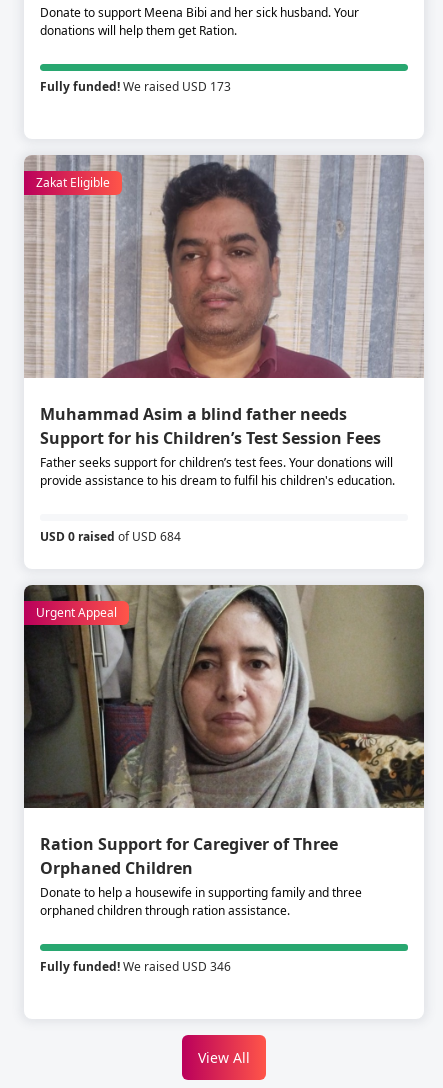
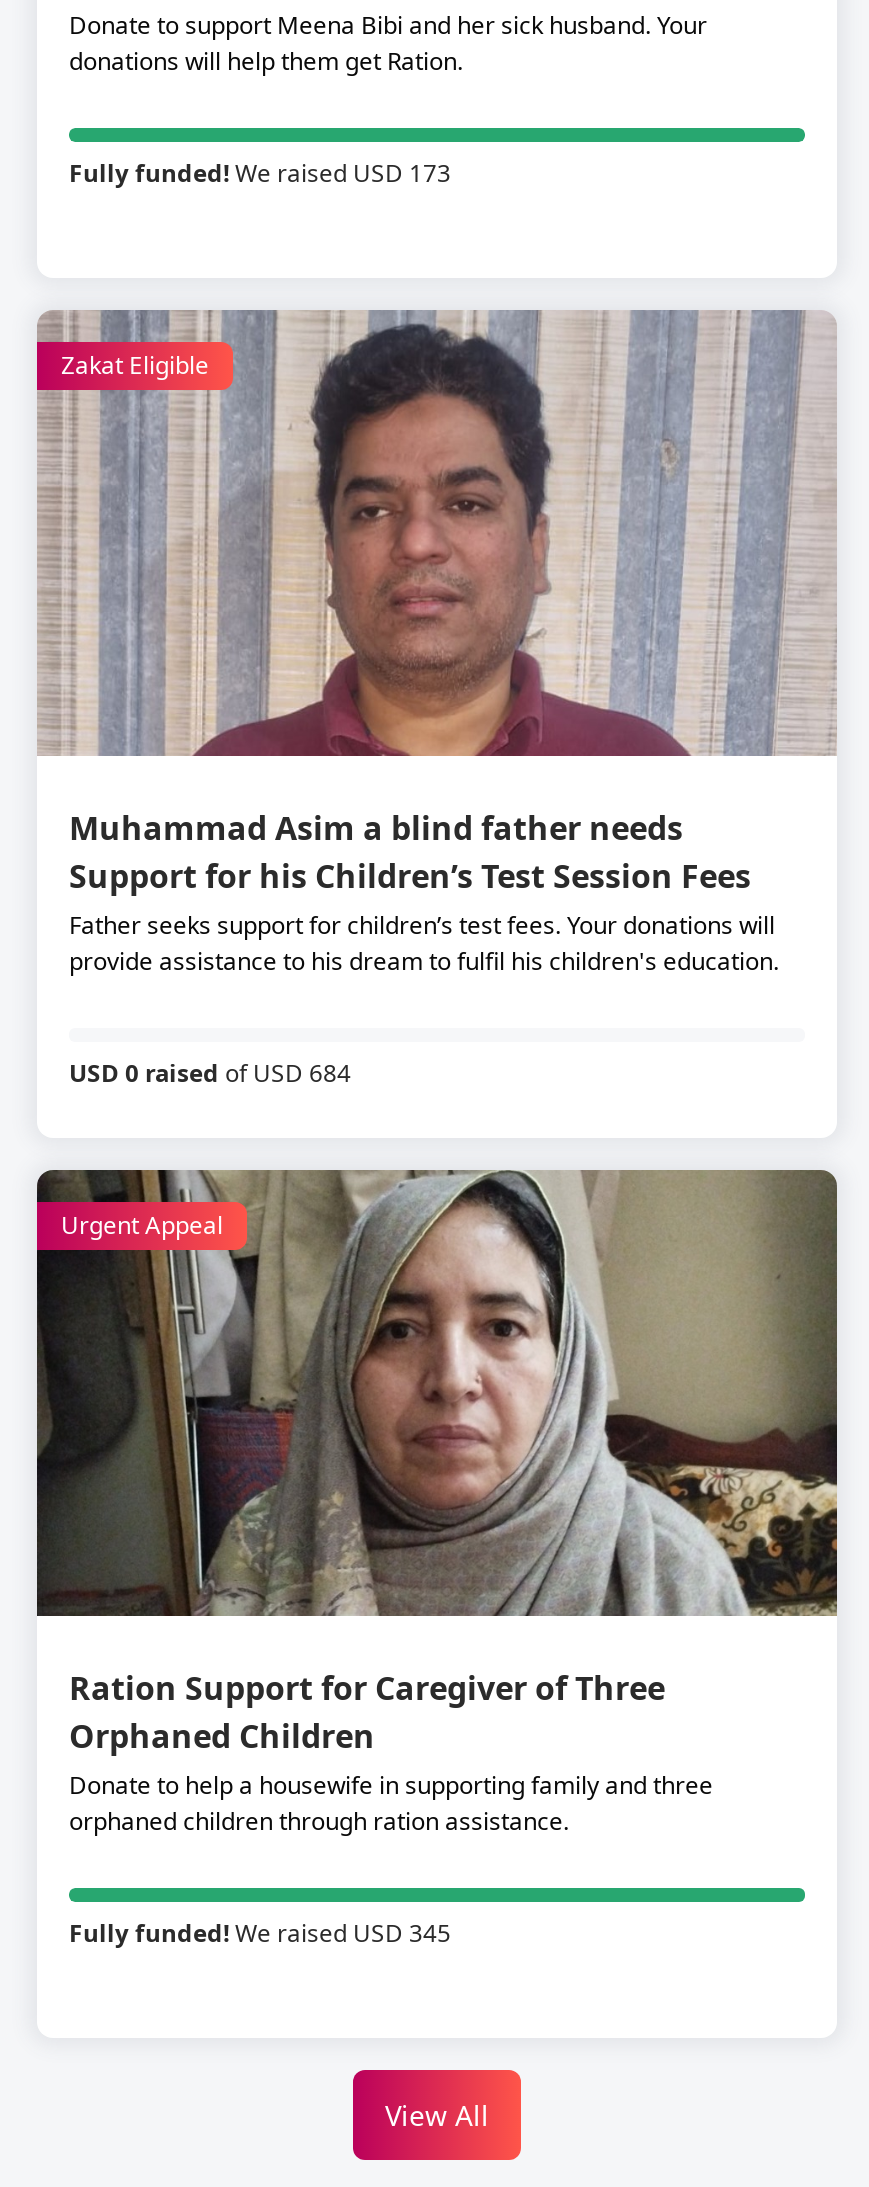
[40,958,231,975] Fully funded! We raised USD 346 -> [69,1917,451,1951] Fully funded! We raised USD 345

